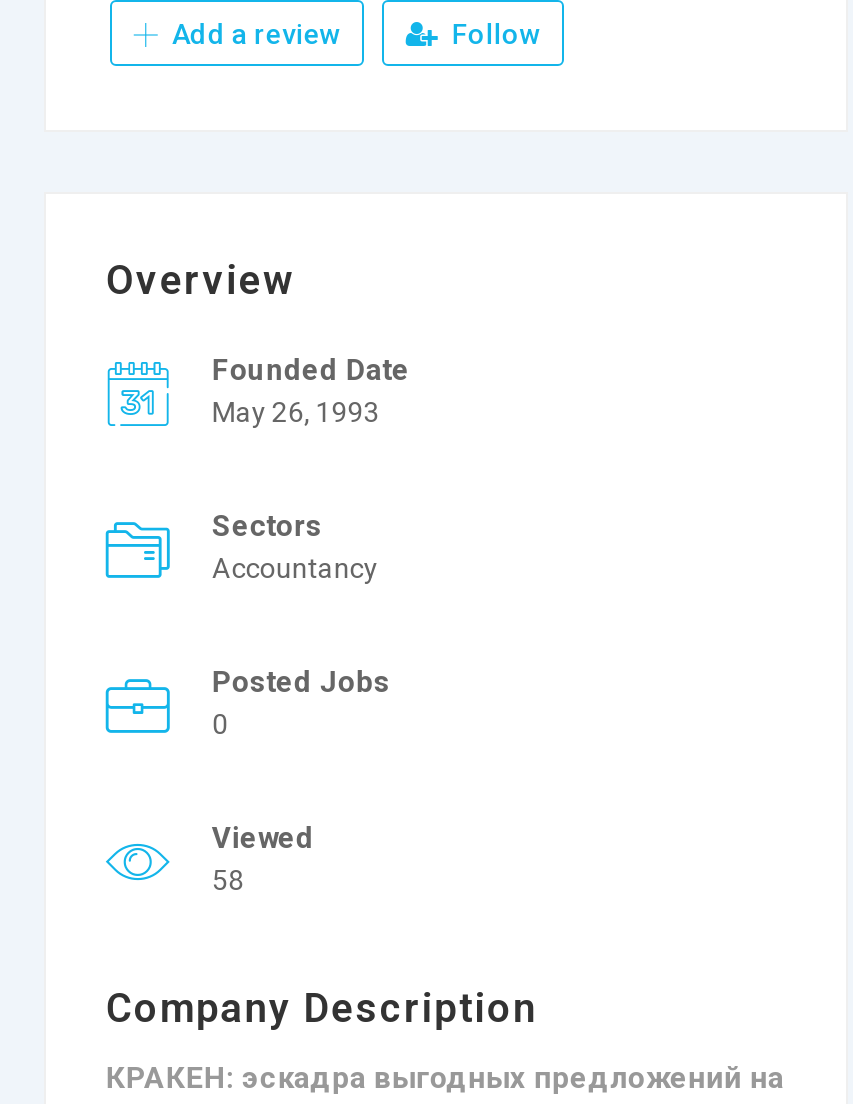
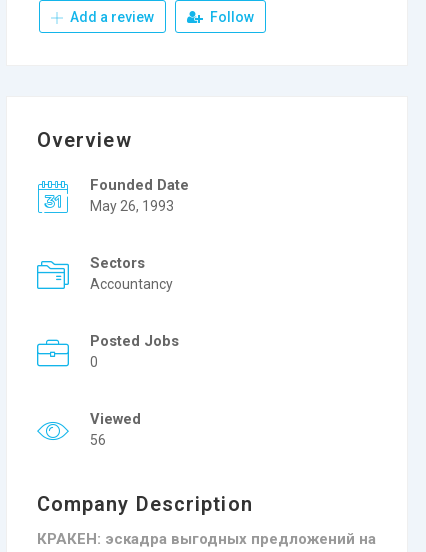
[212,864,244,896] 58 -> [90,432,106,448] 56

